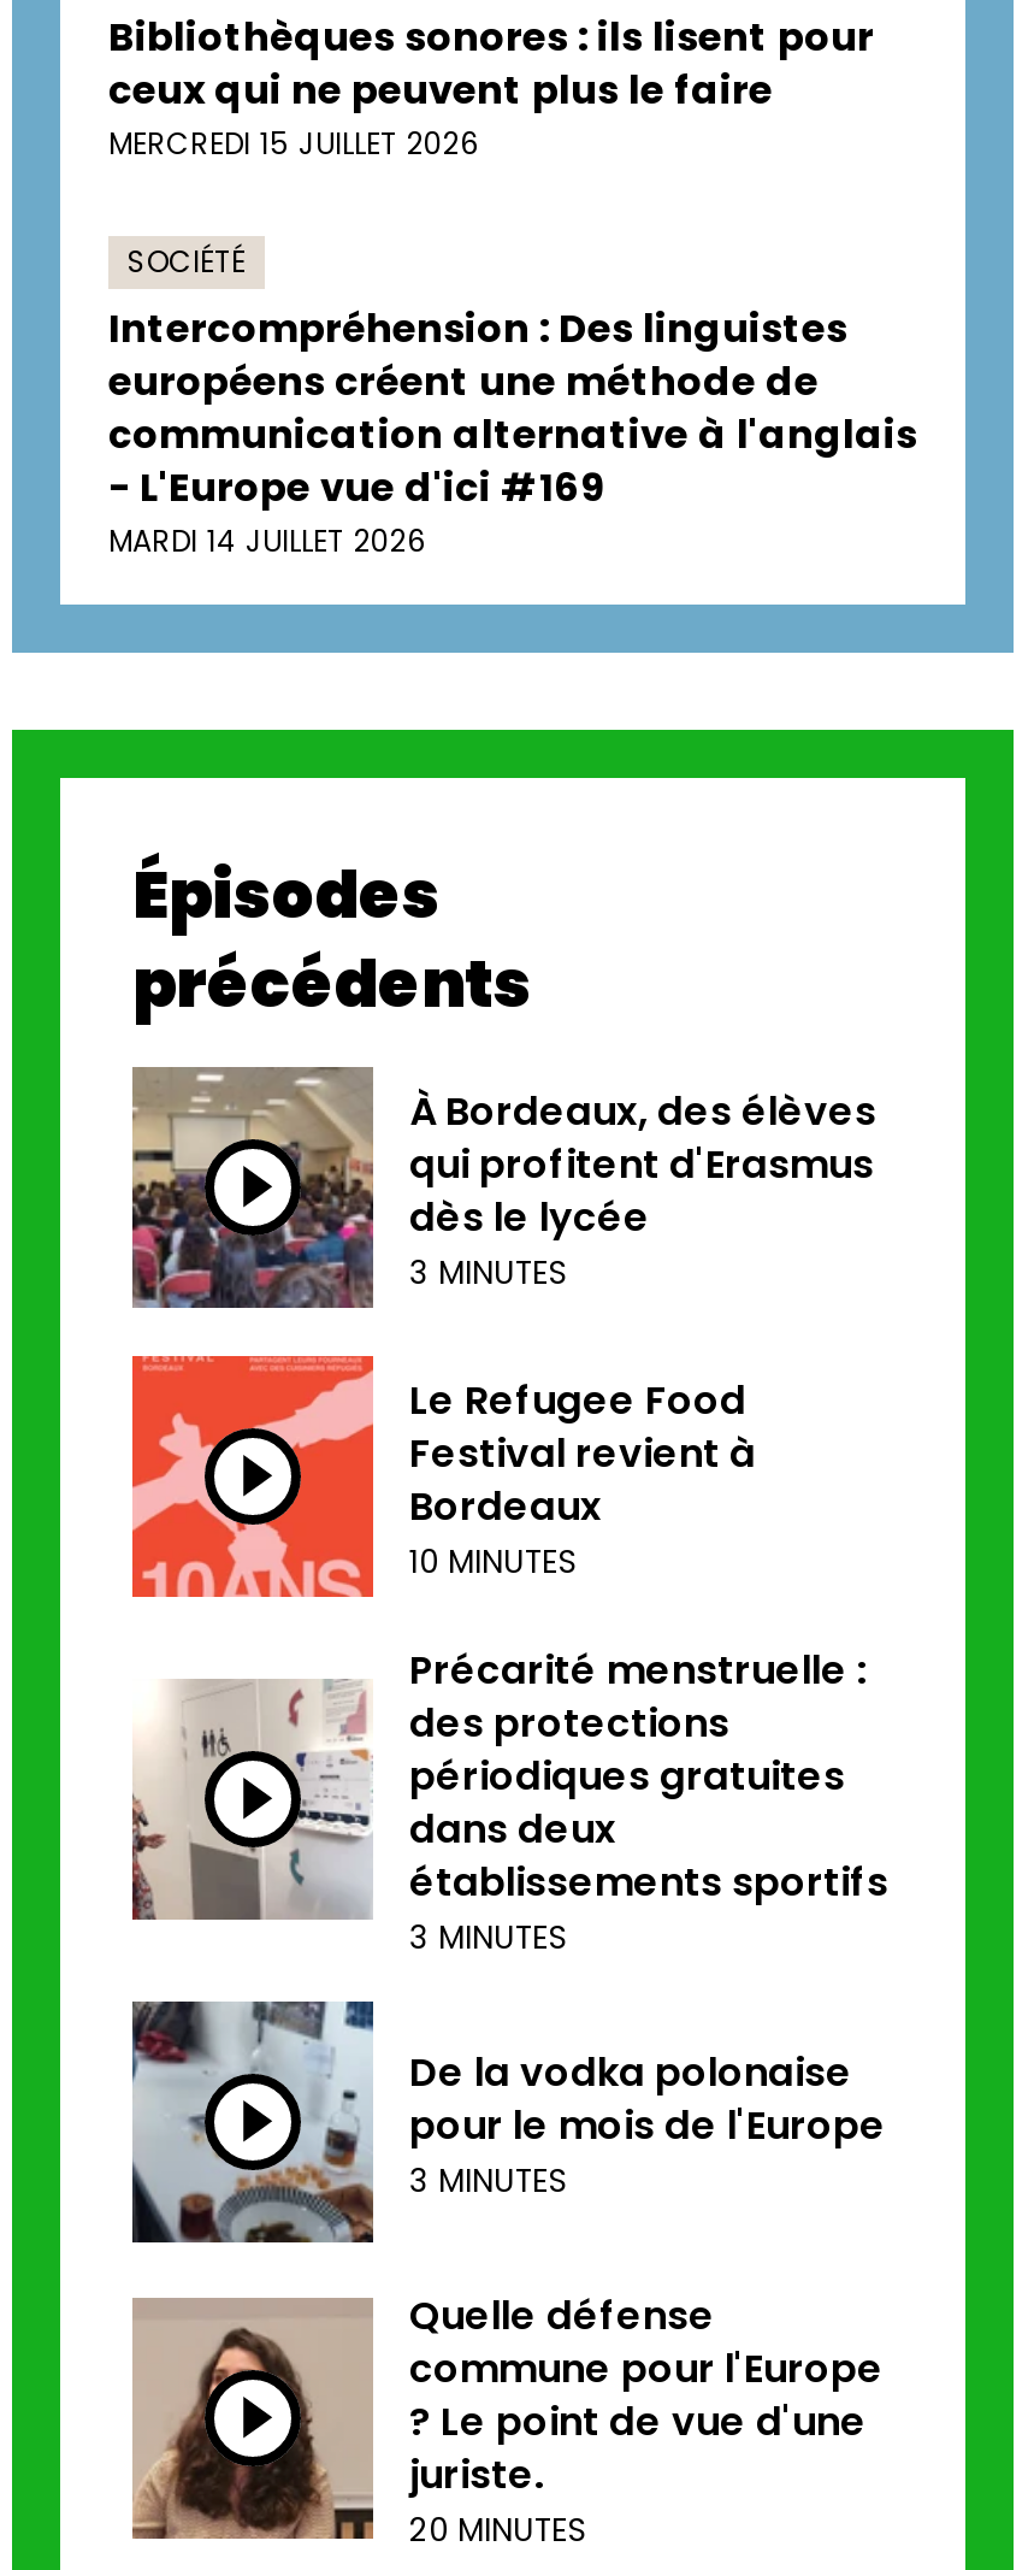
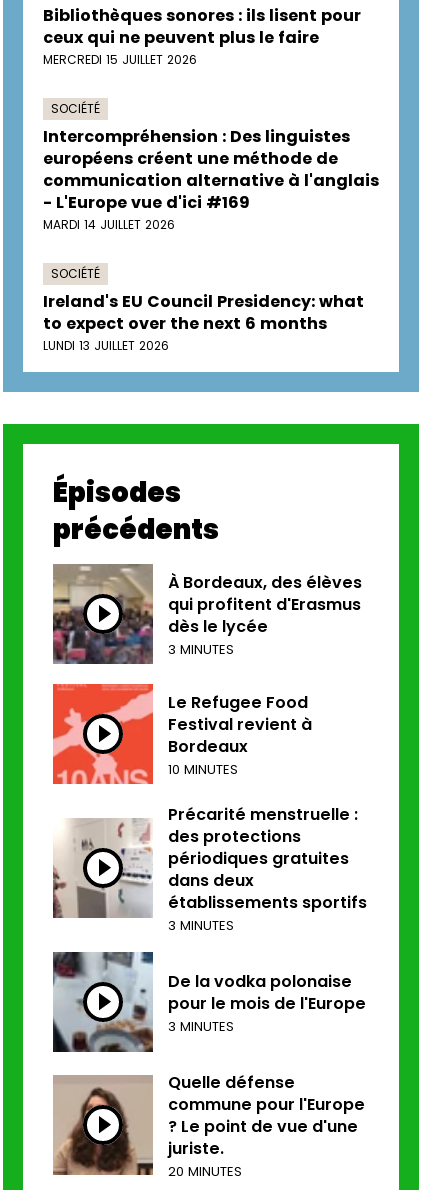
none -> [43,265,364,354] SOCIÉTÉ | Ireland's EU Council Presidency: what | to expect over the next 6 months | LUNDI 13 JUILLET 2026

